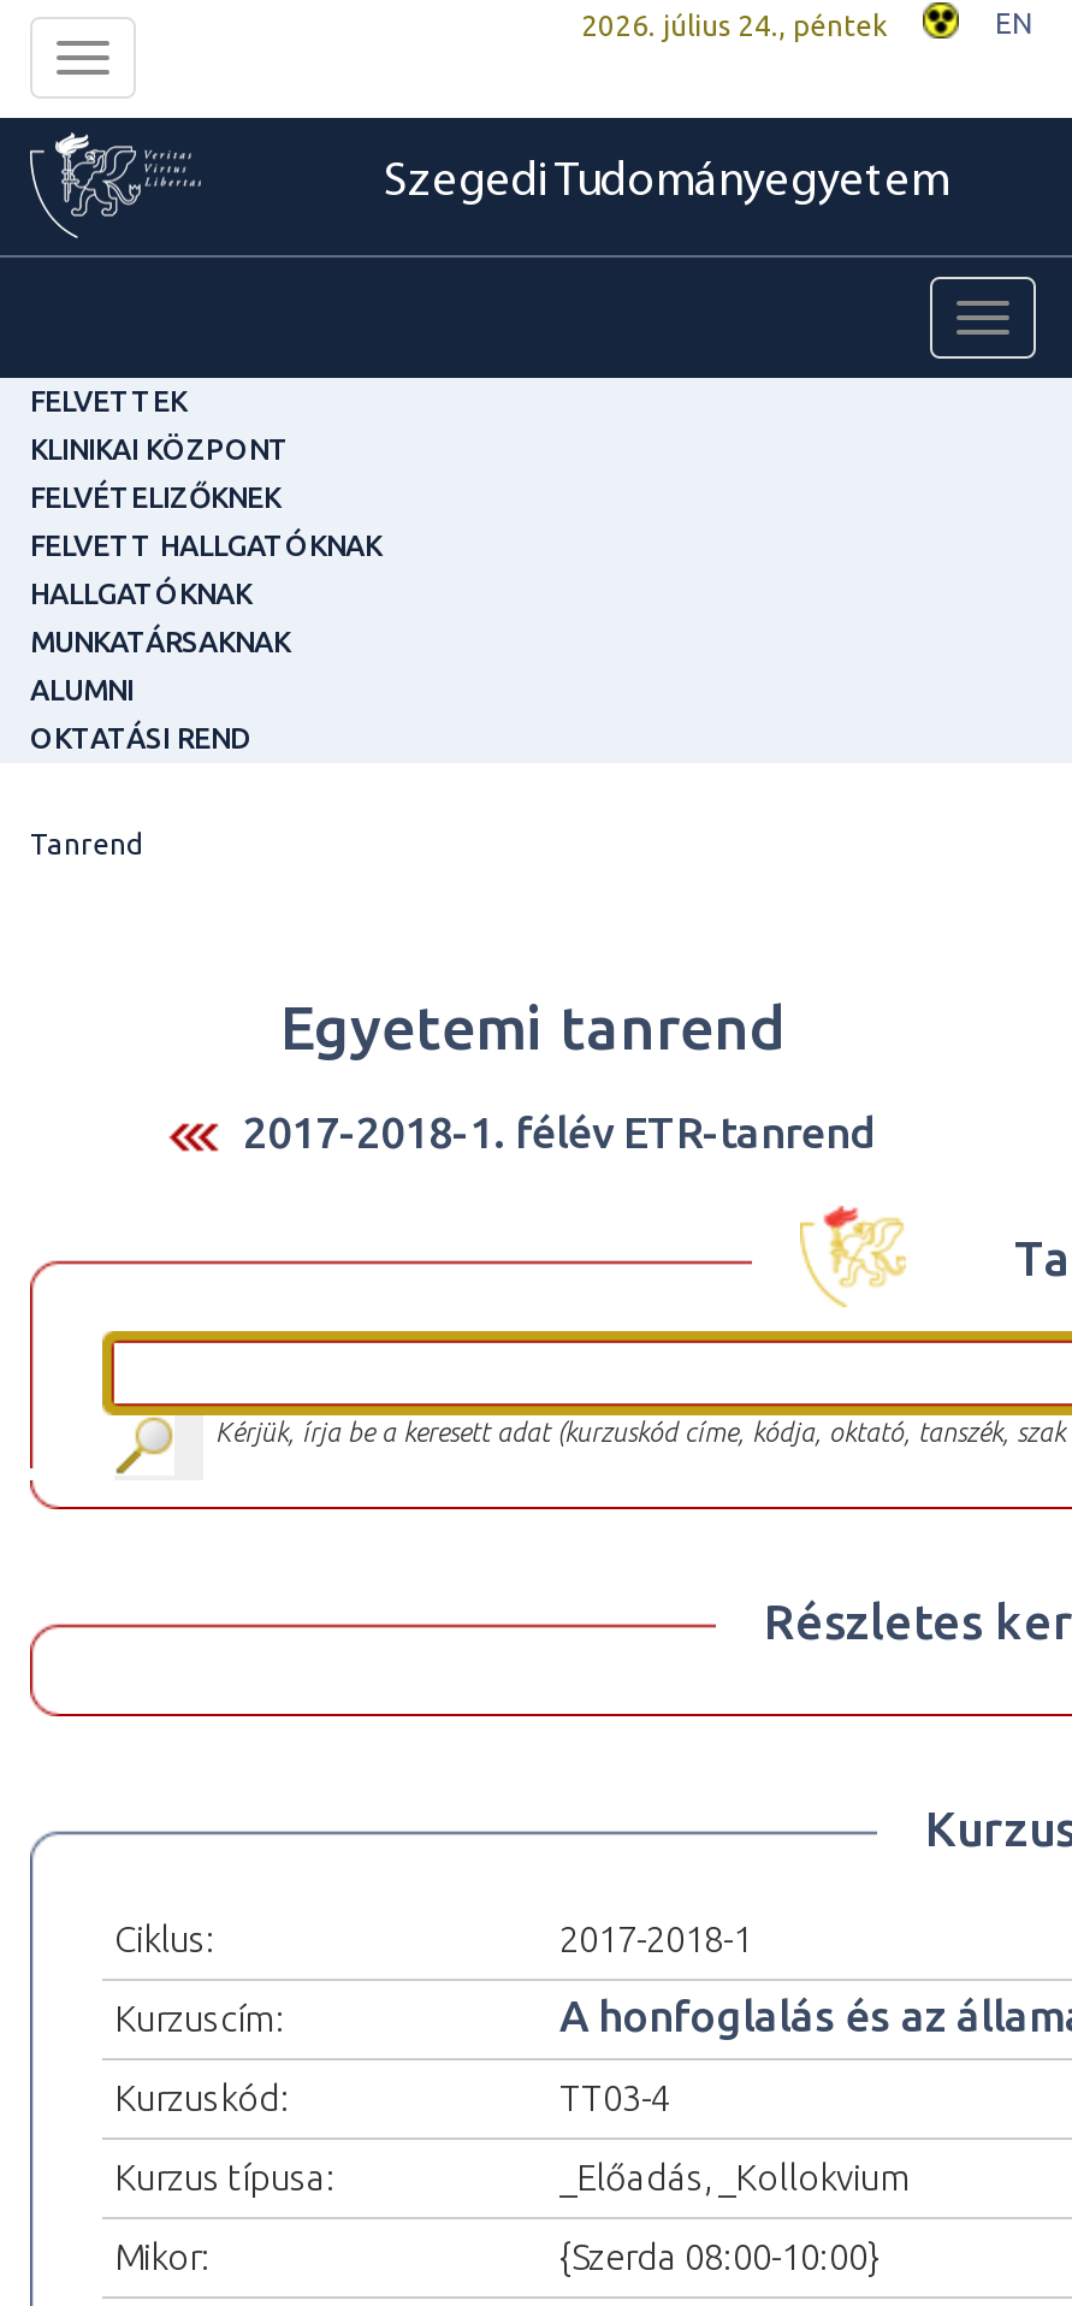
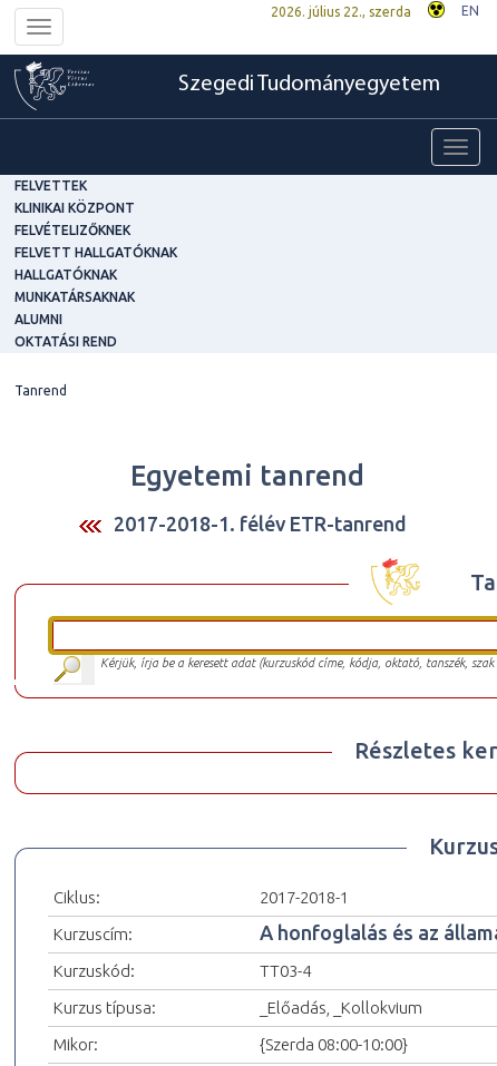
[581,10,887,41] 2026. július 24., péntek -> [271,4,411,19] 2026. július 22., szerda

